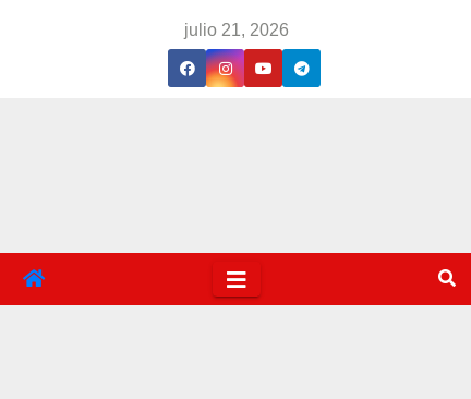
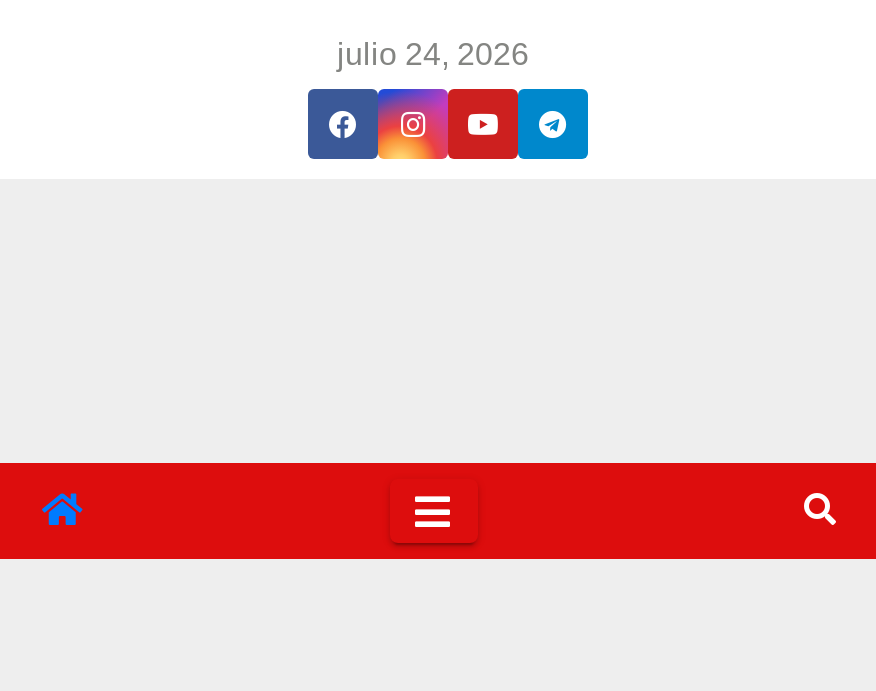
[184,21,288,39] julio 21, 2026 -> [337,37,529,71] julio 24, 2026

